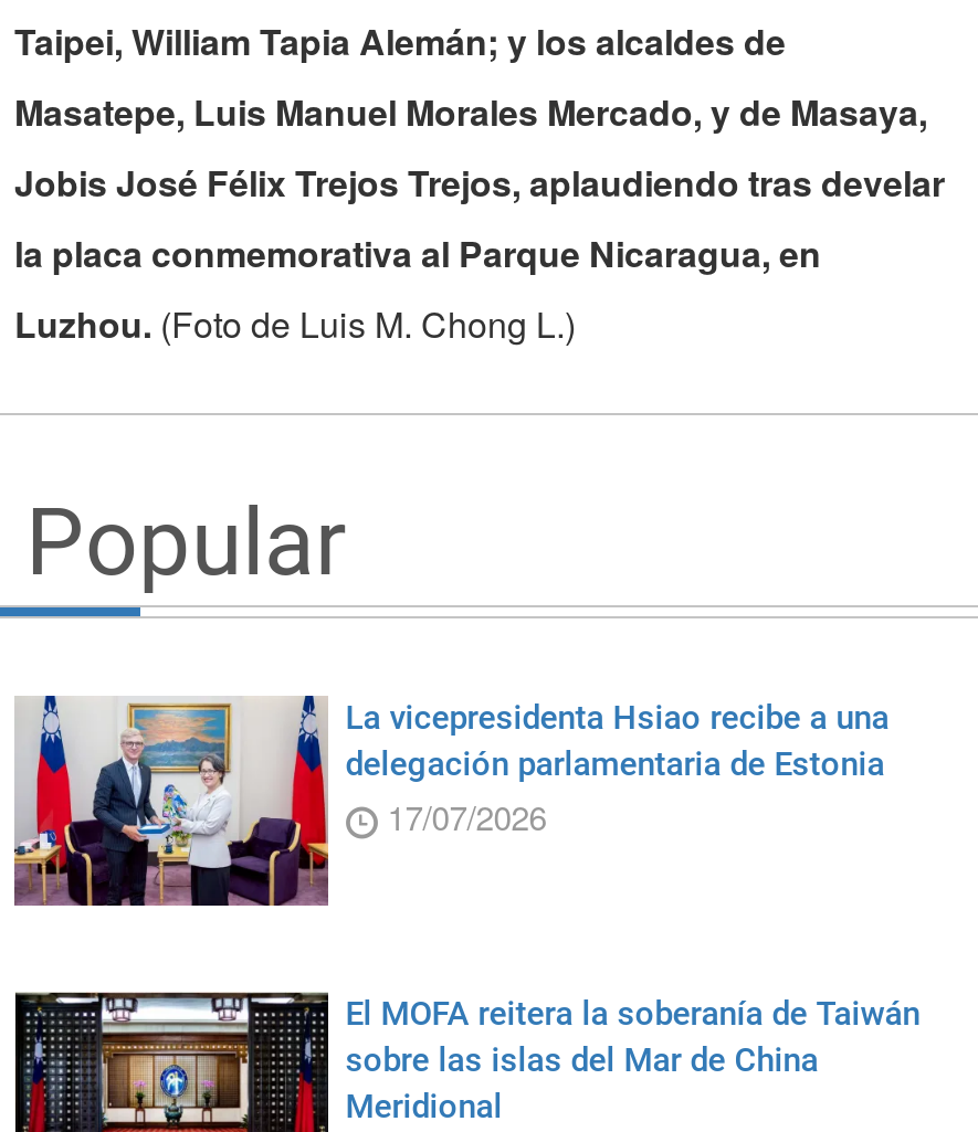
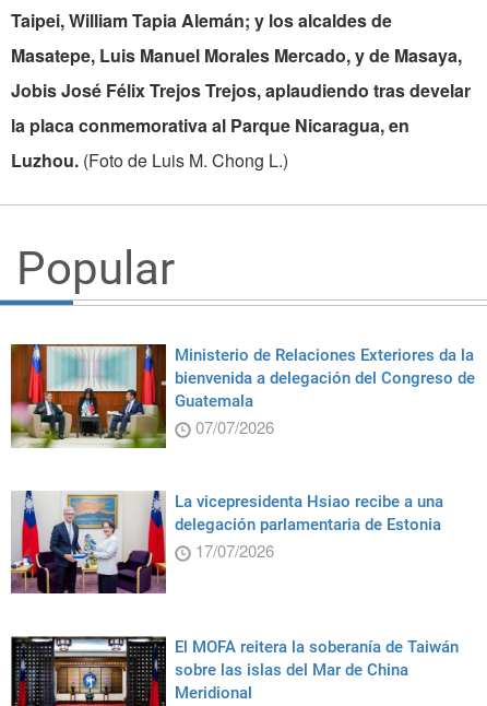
none -> [10,343,475,449] [image] | Ministerio de Relaciones Exteriores da la | bienvenida a delegación del Congreso de | Guatemala | 07/07/2026

